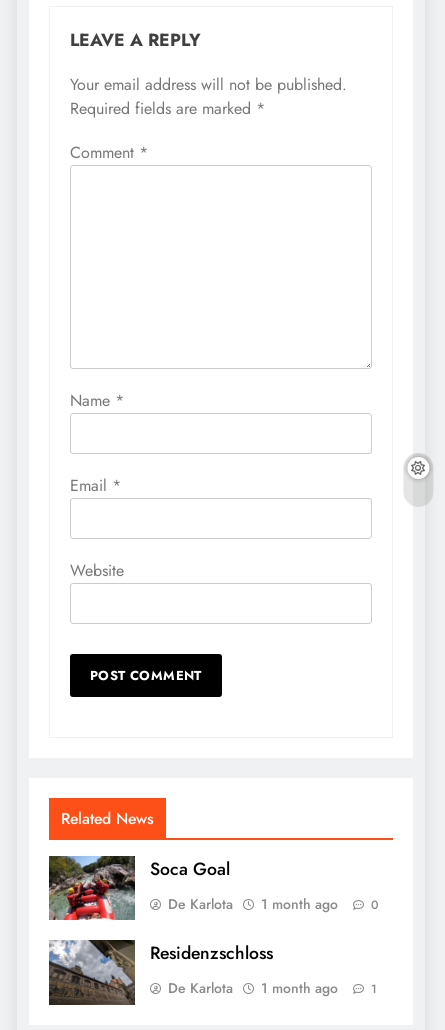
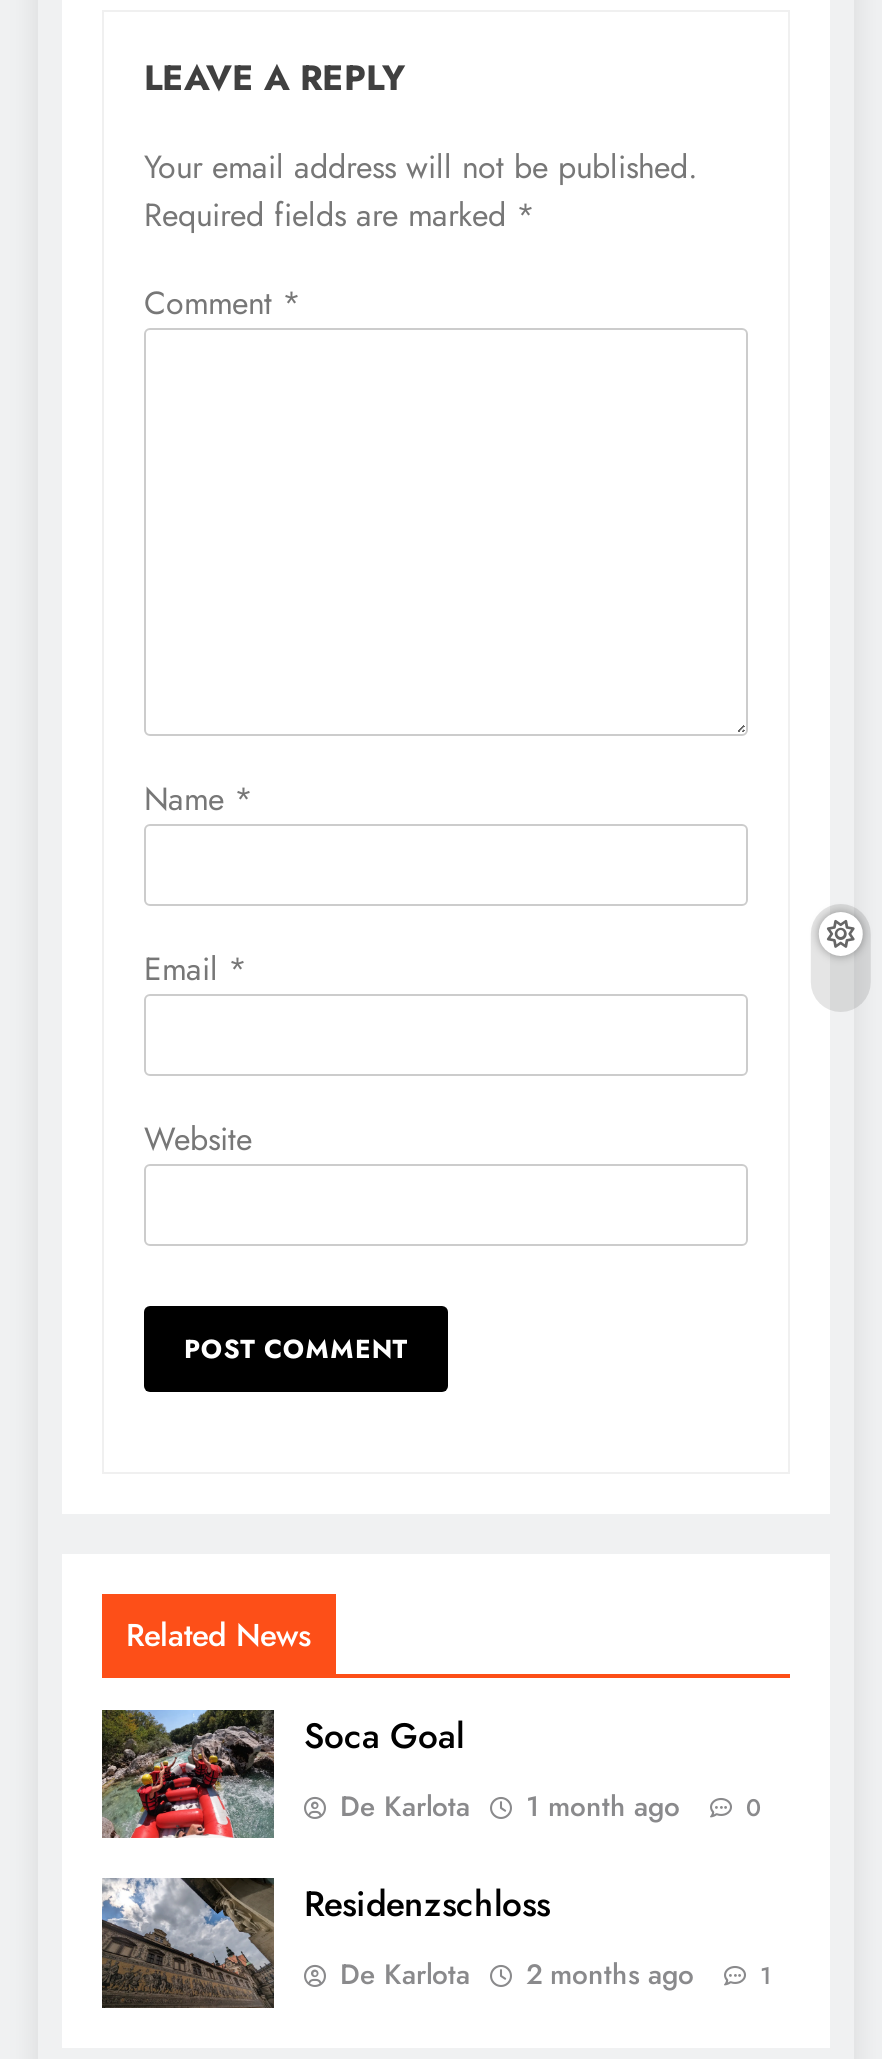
[168,978,377,998] De Karlota 1 month ago 1 -> [340,1955,772,1995] De Karlota 2 months ago 1

